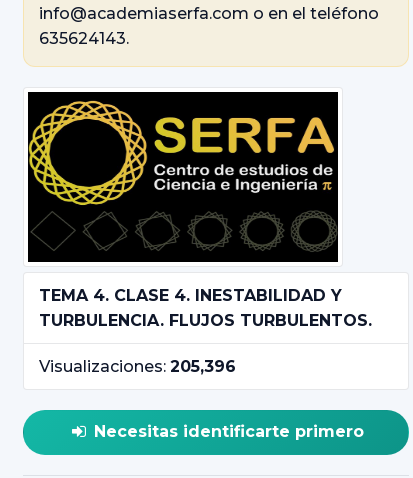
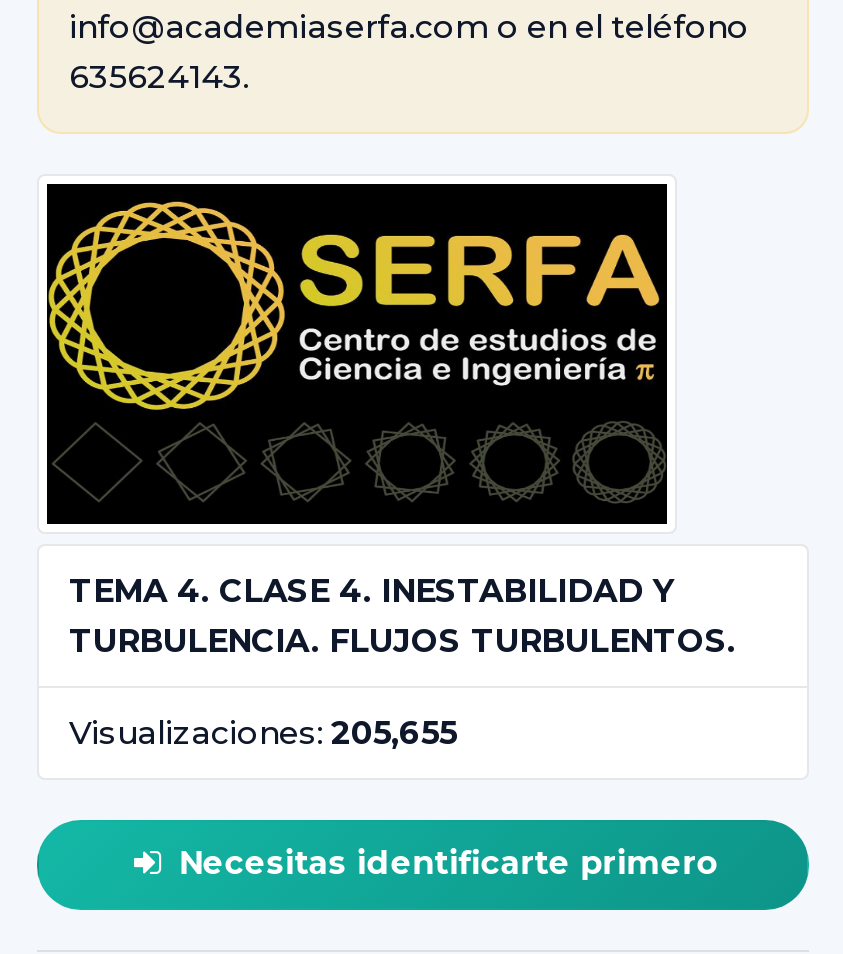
[39,357,236,376] Visualizaciones: 205,396 -> [69,714,457,752] Visualizaciones: 205,655

